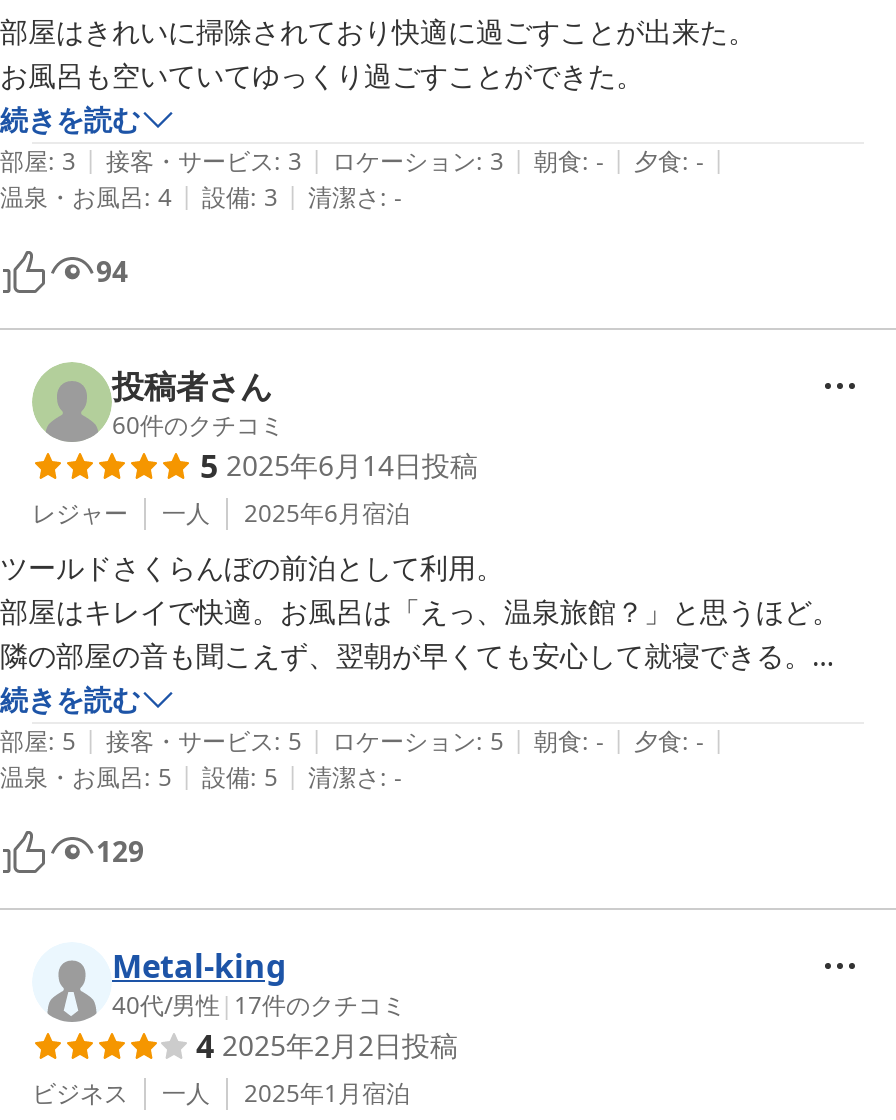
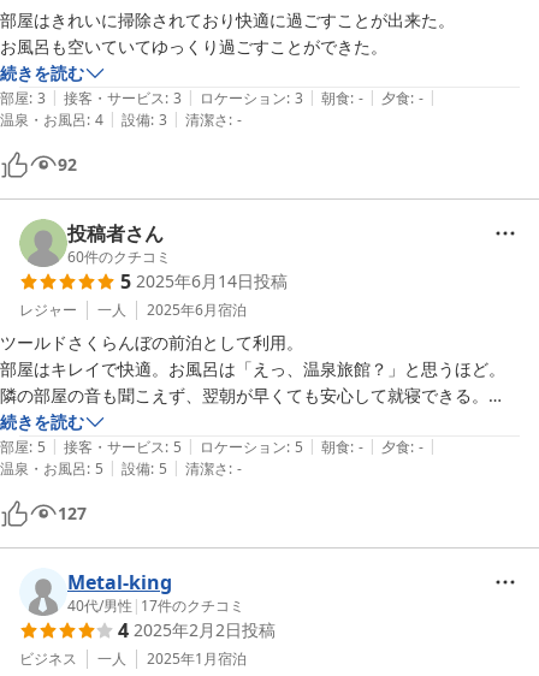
[96,252,128,290] 94 -> [58,153,77,176] 92
[96,832,144,870] 129 -> [58,502,87,524] 127

